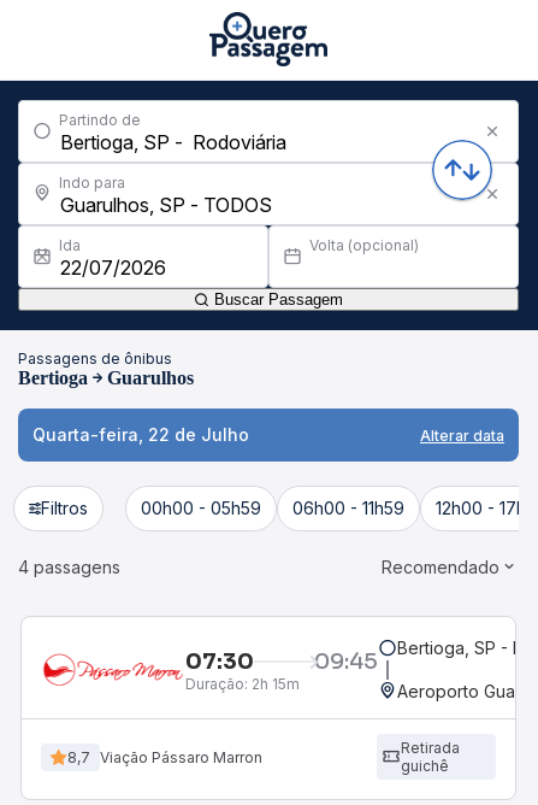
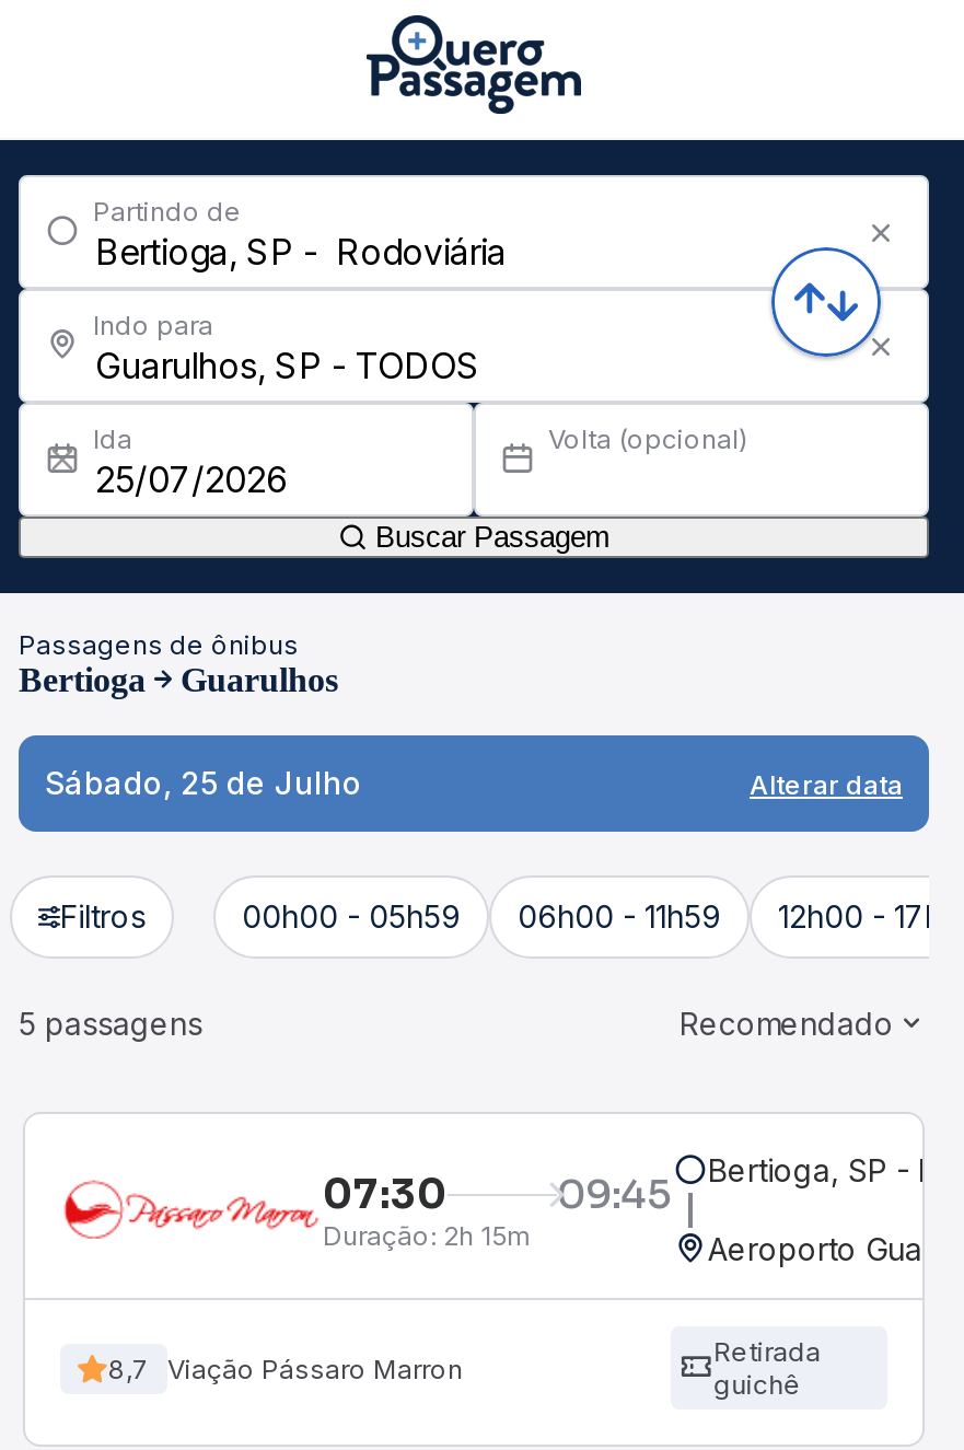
[32,424,249,445] Quarta-feira, 22 de Julho -> [45,764,362,801] Sábado, 25 de Julho
[18,557,120,577] 4 passagens -> [19,1005,202,1042] 5 passagens

